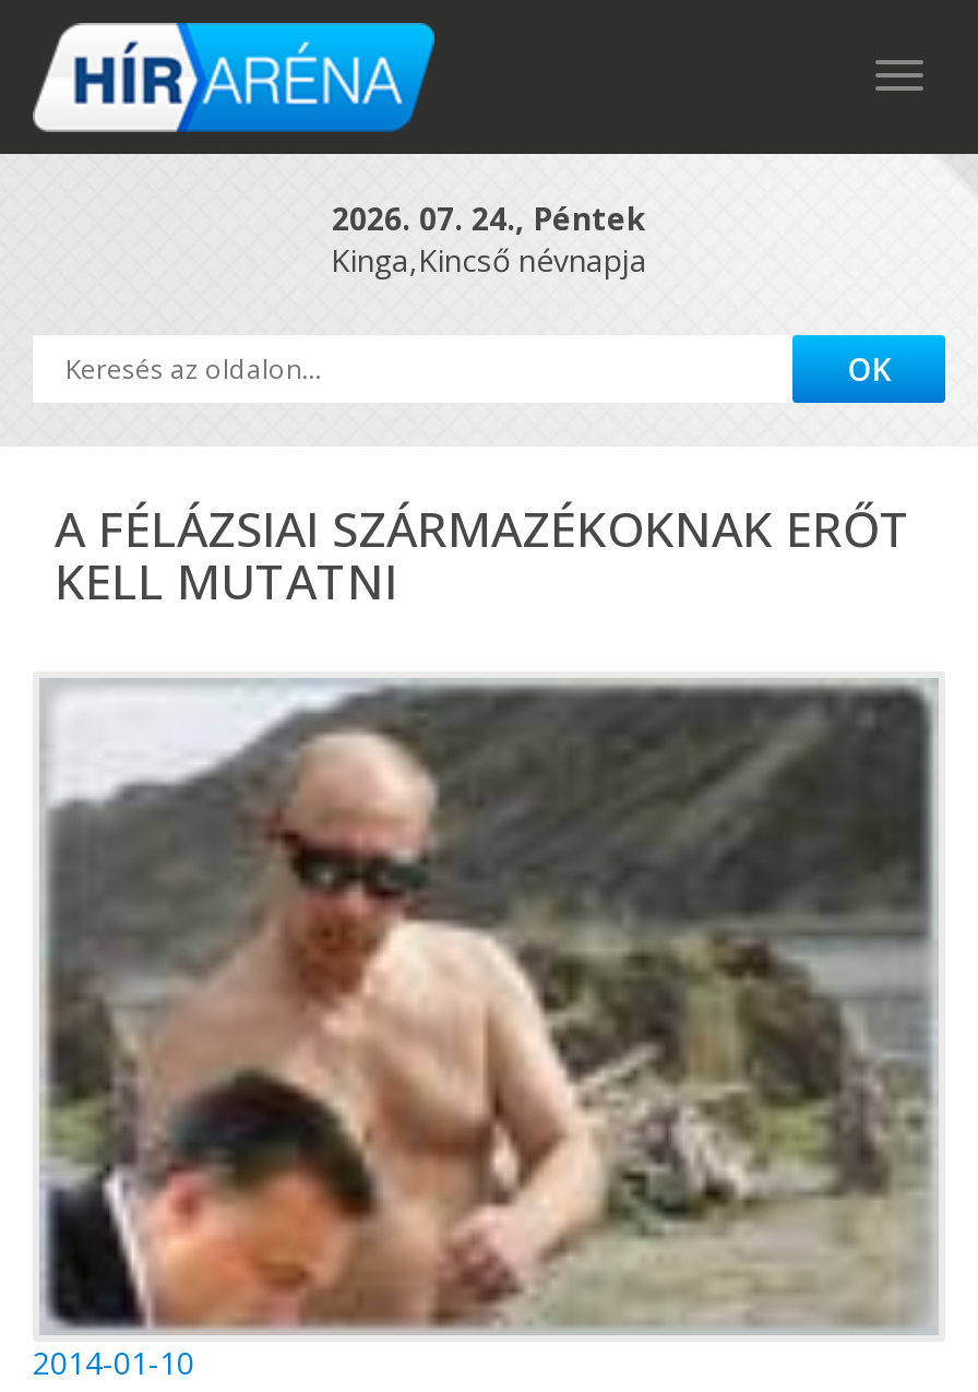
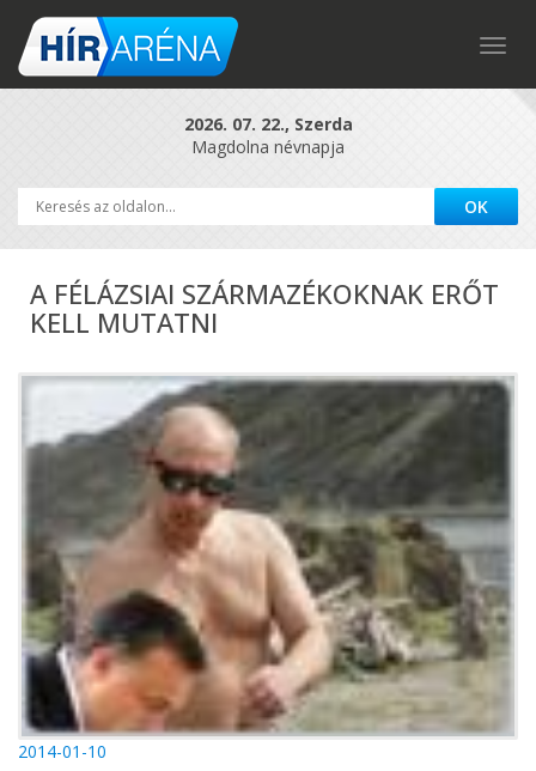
[331,198,647,281] 2026. 07. 24., Péntek | Kinga,Kincső névnapja -> [184,113,352,158] 2026. 07. 22., Szerda | Magdolna névnapja

